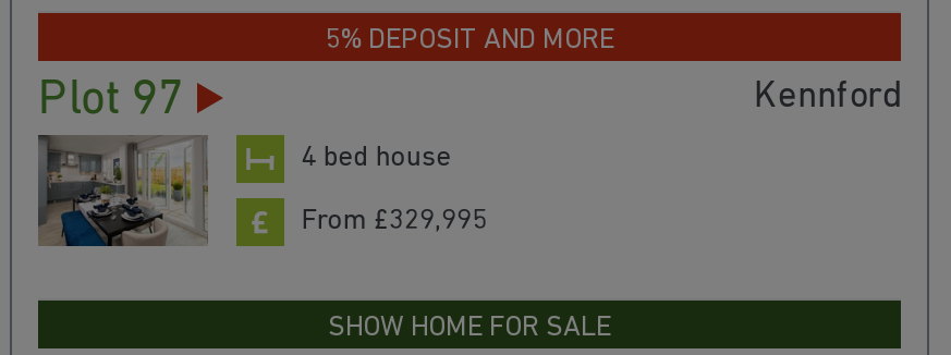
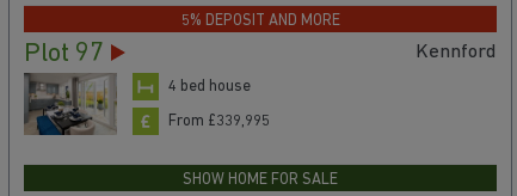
[302,207,487,235] From £329,995 -> [168,114,270,129] From £339,995

